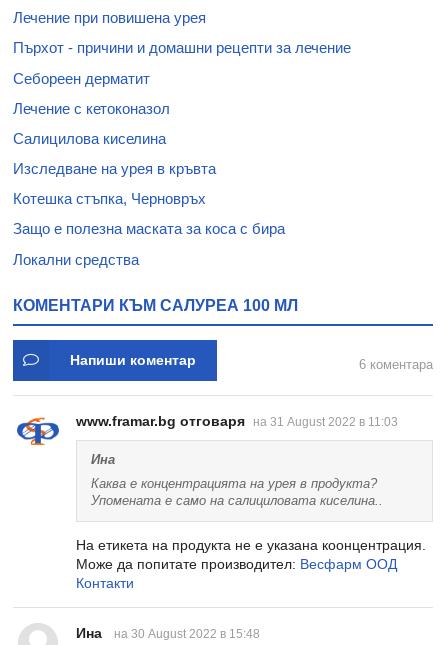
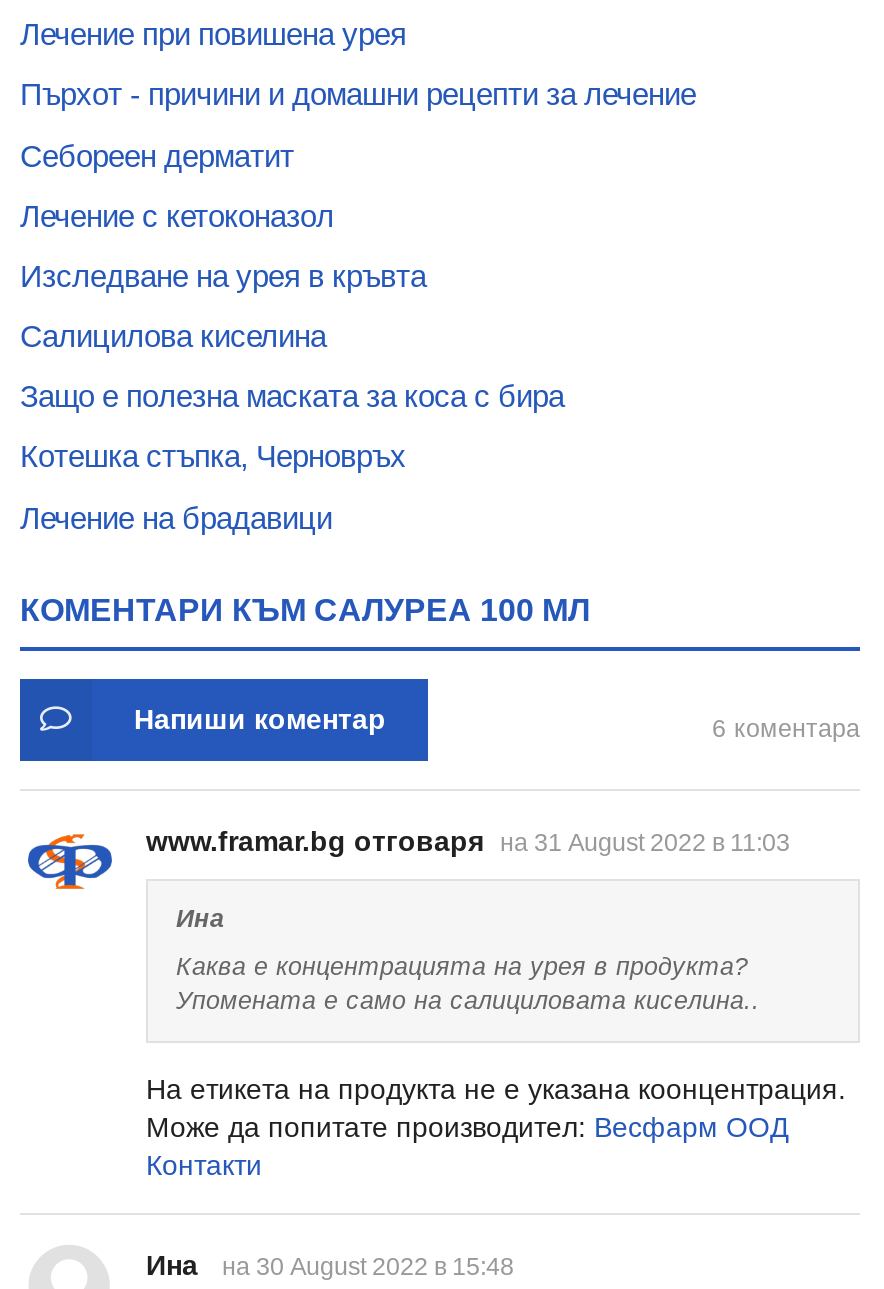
moved [13,130,166,147] -> [20,319,326,353]: Салицилова киселина
moved [13,160,216,177] -> [20,259,426,293]: Изследване на урея в кръвта
moved [13,190,206,207] -> [20,440,406,474]: Котешка стъпка, Черновръх
moved [13,220,285,237] -> [20,380,564,414]: Защо е полезна маската за коса с бира
[13,251,139,268] Локални средства -> [20,500,332,534] Лечение на брадавици

